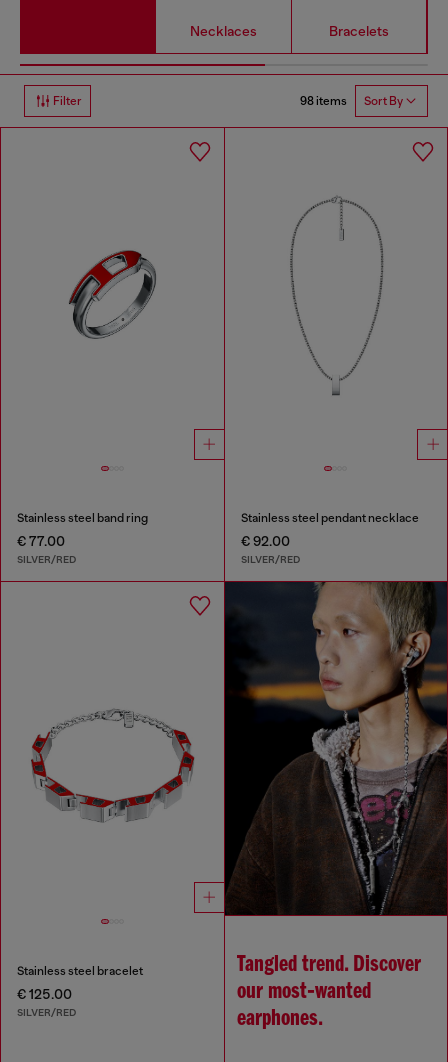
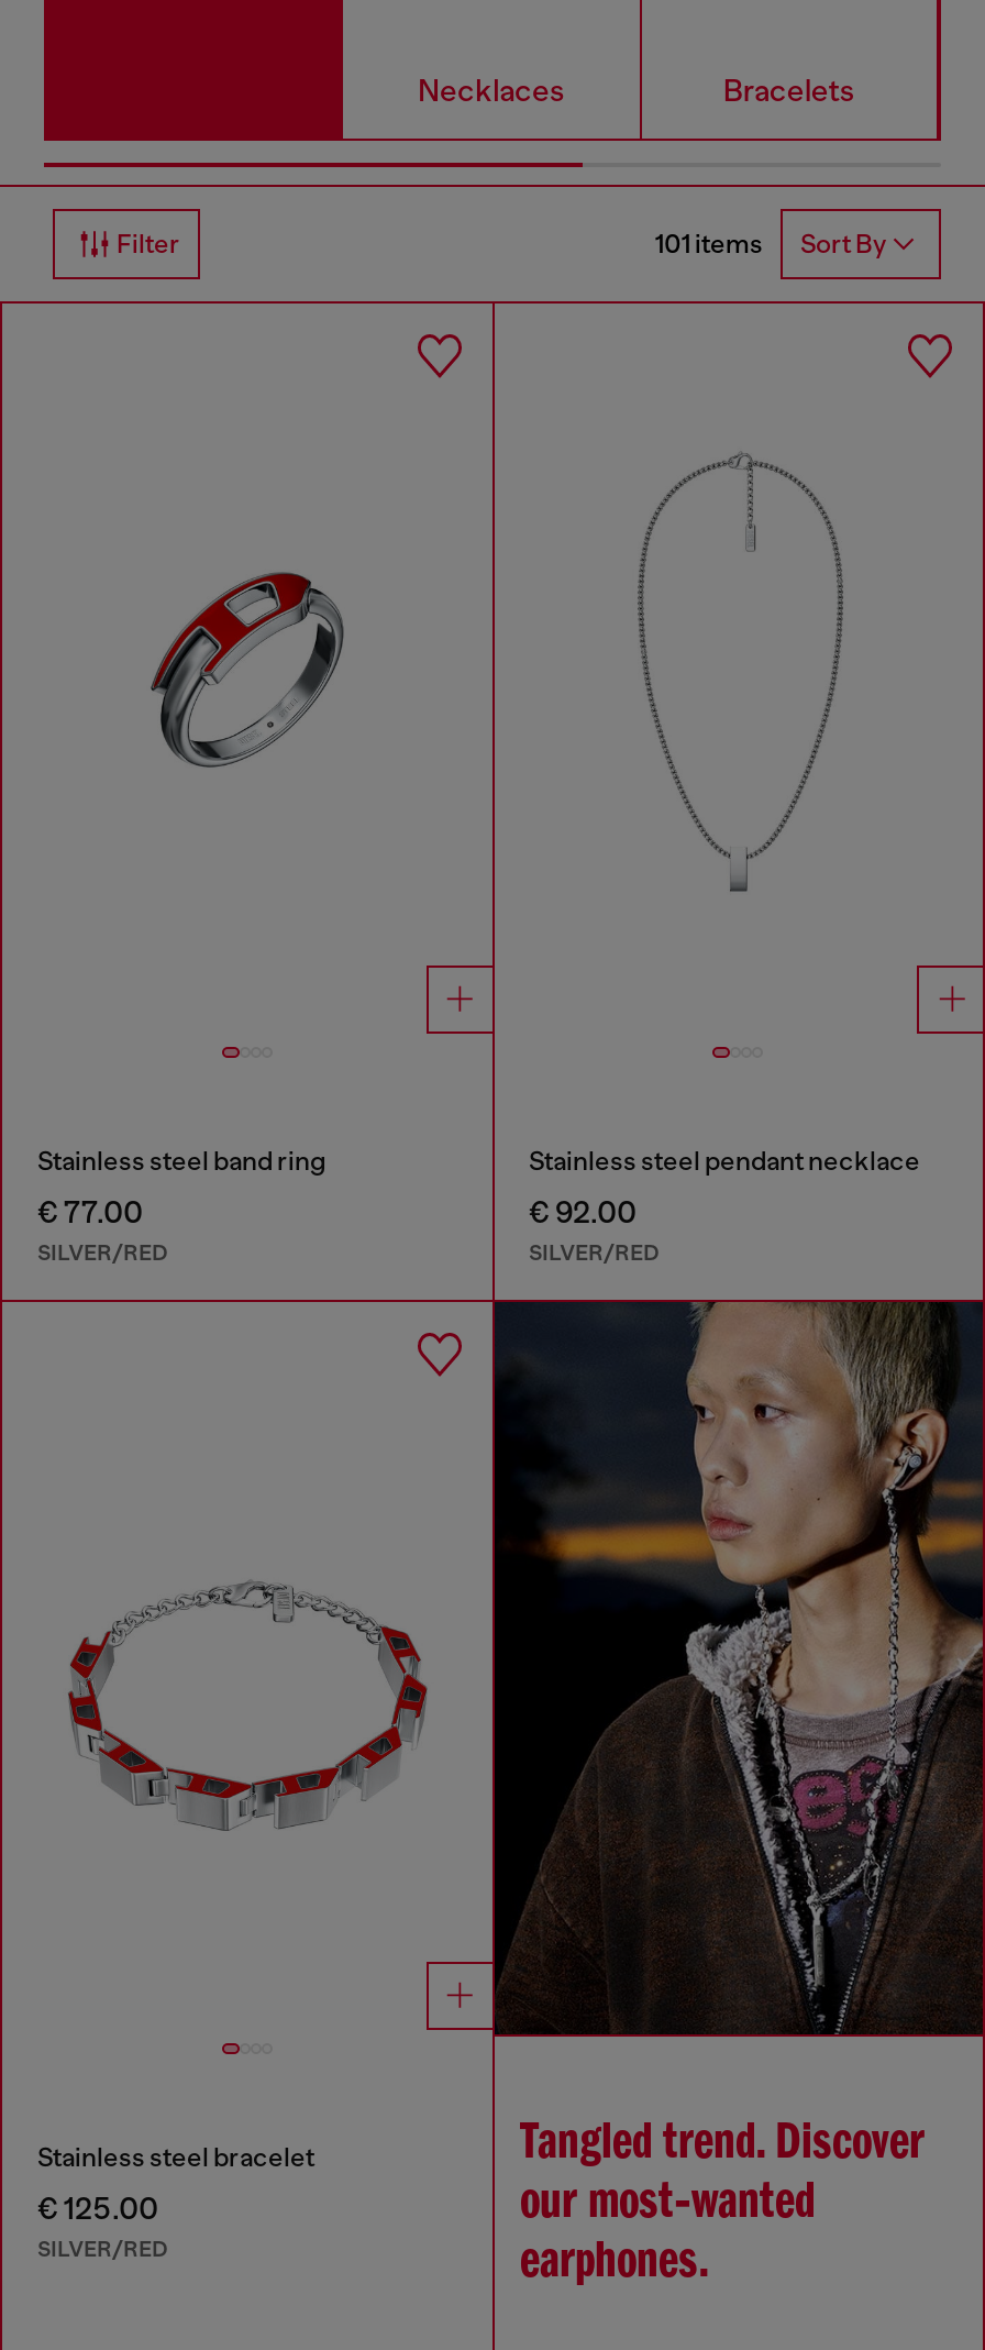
[300,94,403,108] 98 items Sort By -> [655,229,886,260] 101 items Sort By

